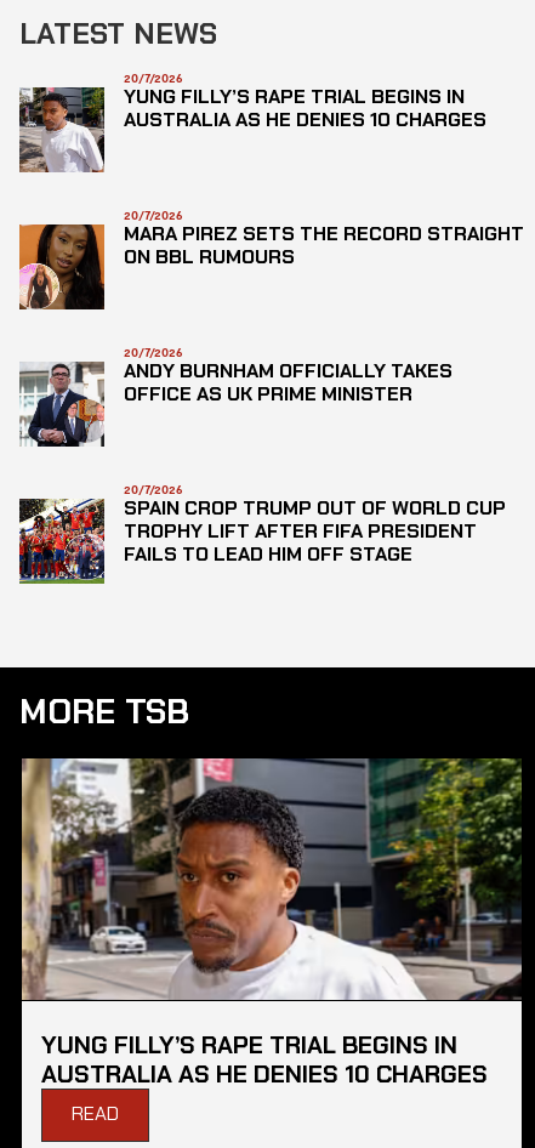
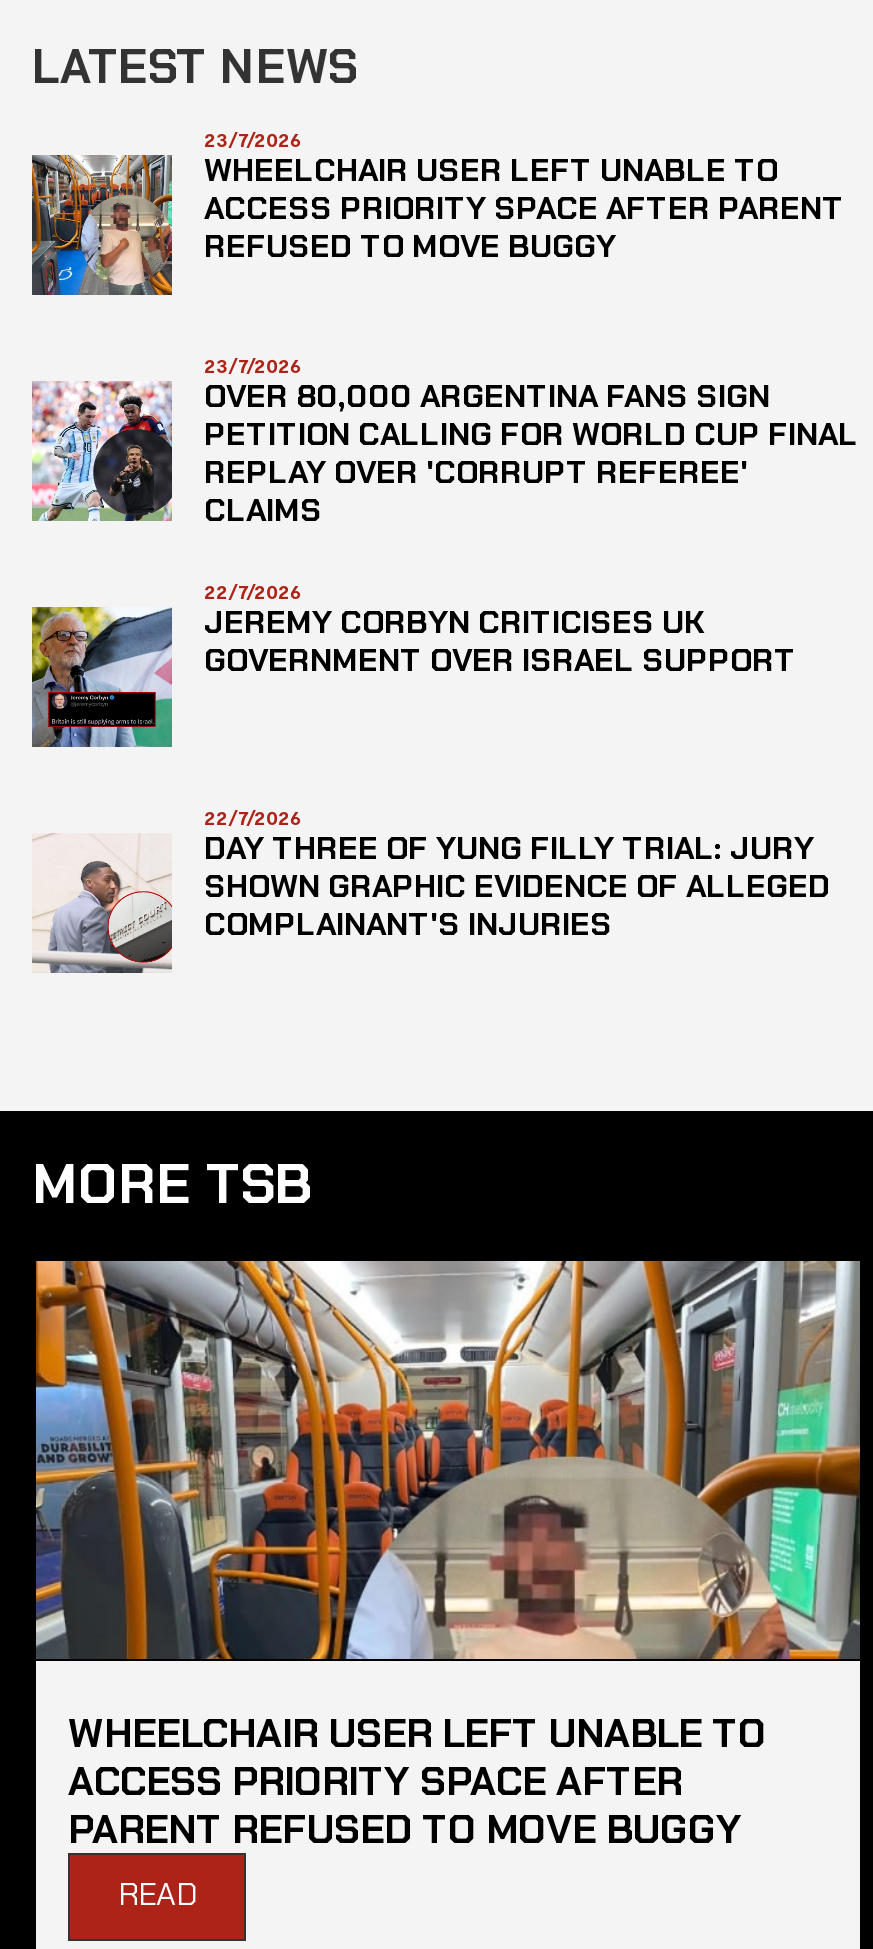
[19,70,486,174] [image] | 20/7/2026 | YUNG FILLY’S RAPE TRIAL BEGINS IN | AUSTRALIA AS HE DENIES 10 CHARGES -> [30,127,844,297] [image] | 23/7/2026 | WHEELCHAIR USER LEFT UNABLE TO | ACCESS PRIORITY SPACE AFTER PARENT | REFUSED TO MOVE BUGGY
[18,208,524,311] [image] | 20/7/2026 | MARA PIREZ SETS THE RECORD STRAIGHT | ON BBL RUMOURS -> [32,353,858,531] [image] | 23/7/2026 | OVER 80,000 ARGENTINA FANS SIGN | PETITION CALLING FOR WORLD CUP FINAL | REPLAY OVER 'CORRUPT REFEREE' | CLAIMS
[19,345,453,448] [image] | 20/7/2026 | ANDY BURNHAM OFFICIALLY TAKES | OFFICE AS UK PRIME MINISTER -> [30,579,796,749] [image] | 22/7/2026 | JEREMY CORBYN CRITICISES UK | GOVERNMENT OVER ISRAEL SUPPORT
[18,482,506,585] [image] | 20/7/2026 | SPAIN CROP TRUMP OUT OF WORLD CUP | TROPHY LIFT AFTER FIFA PRESIDENT | FAILS TO LEAD HIM OFF STAGE -> [32,805,830,973] [image] | 22/7/2026 | DAY THREE OF YUNG FILLY TRIAL: JURY | SHOWN GRAPHIC EVIDENCE OF ALLEGED | COMPLAINANT'S INJURIES
[21,757,522,1090] [image] | YUNG FILLY’S RAPE TRIAL BEGINS IN | AUSTRALIA AS HE DENIES 10 CHARGES -> [34,1259,862,1855] [image] | WHEELCHAIR USER LEFT UNABLE TO | ACCESS PRIORITY SPACE AFTER | PARENT REFUSED TO MOVE BUGGY

